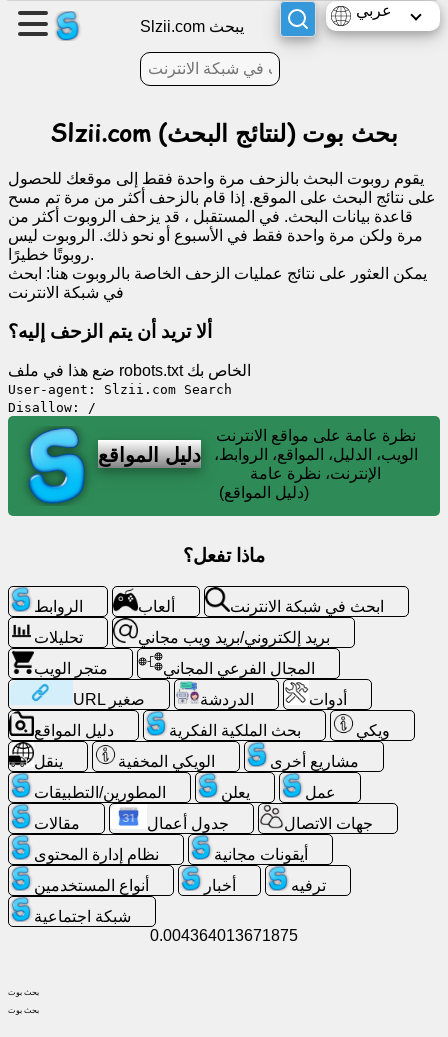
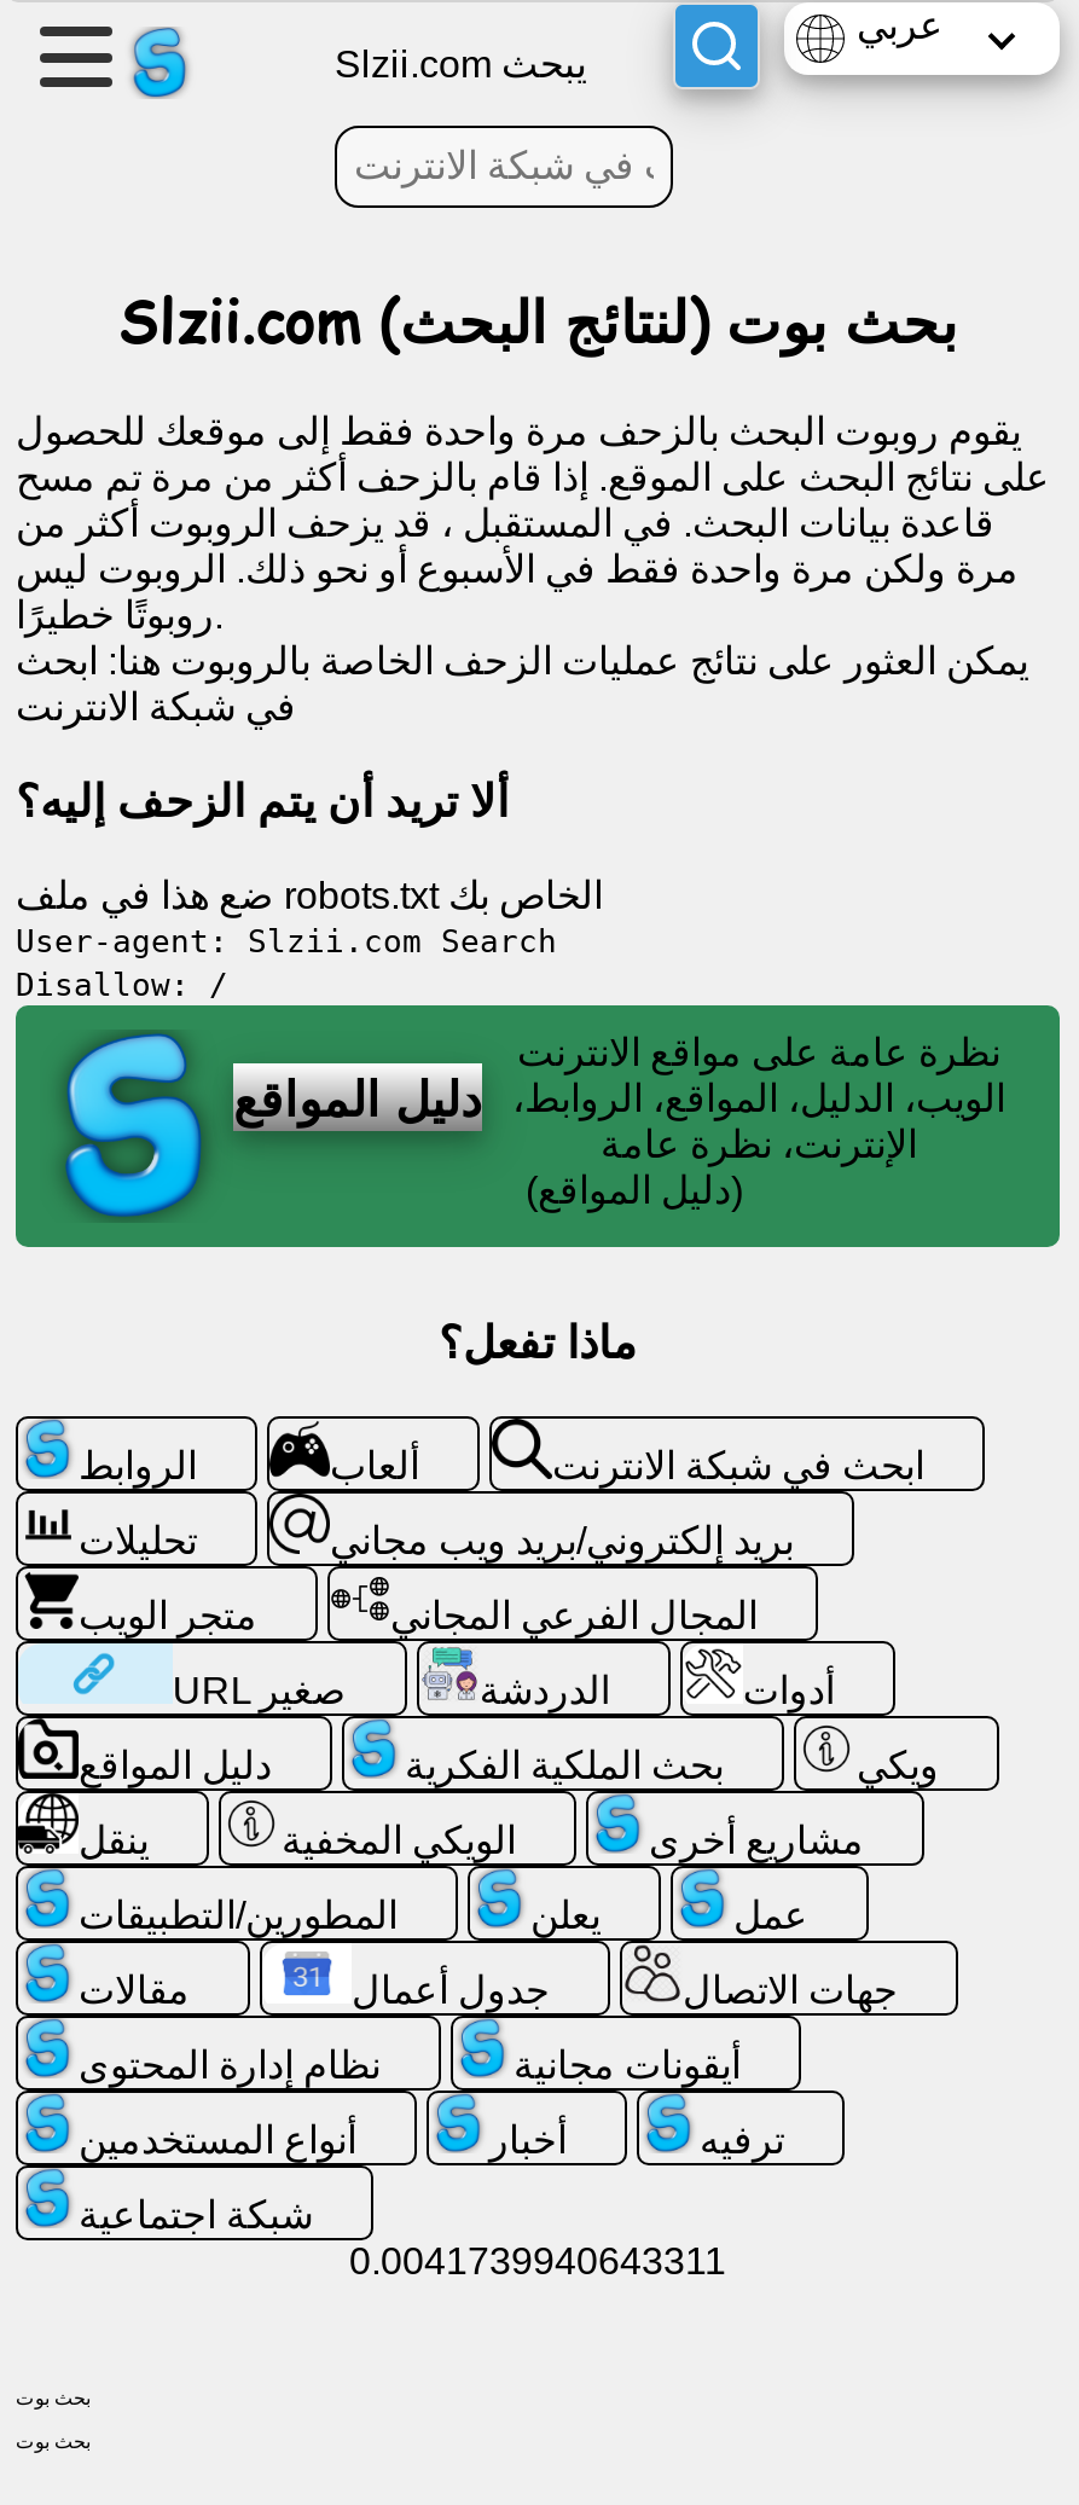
[150,927,298,944] 0.004364013671875 -> [349,2240,726,2281] 0.0041739940643311

